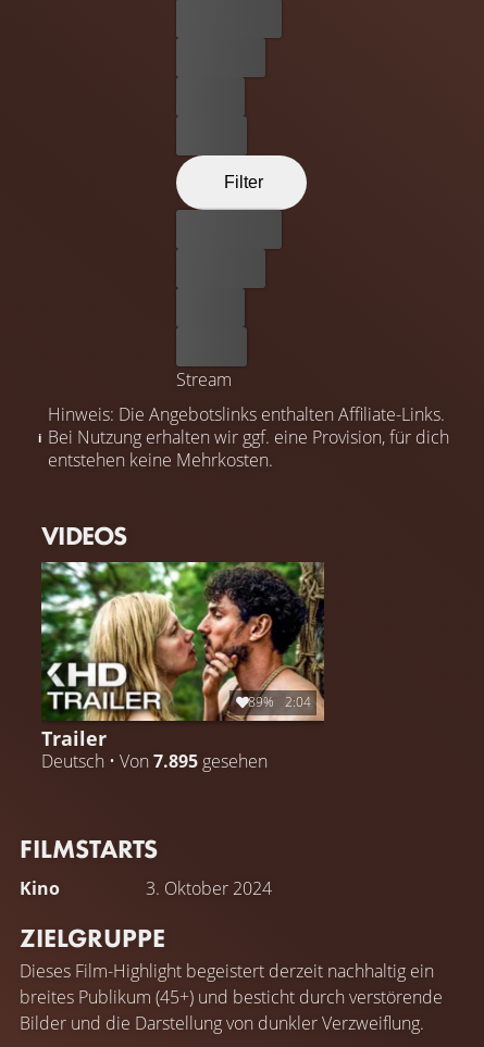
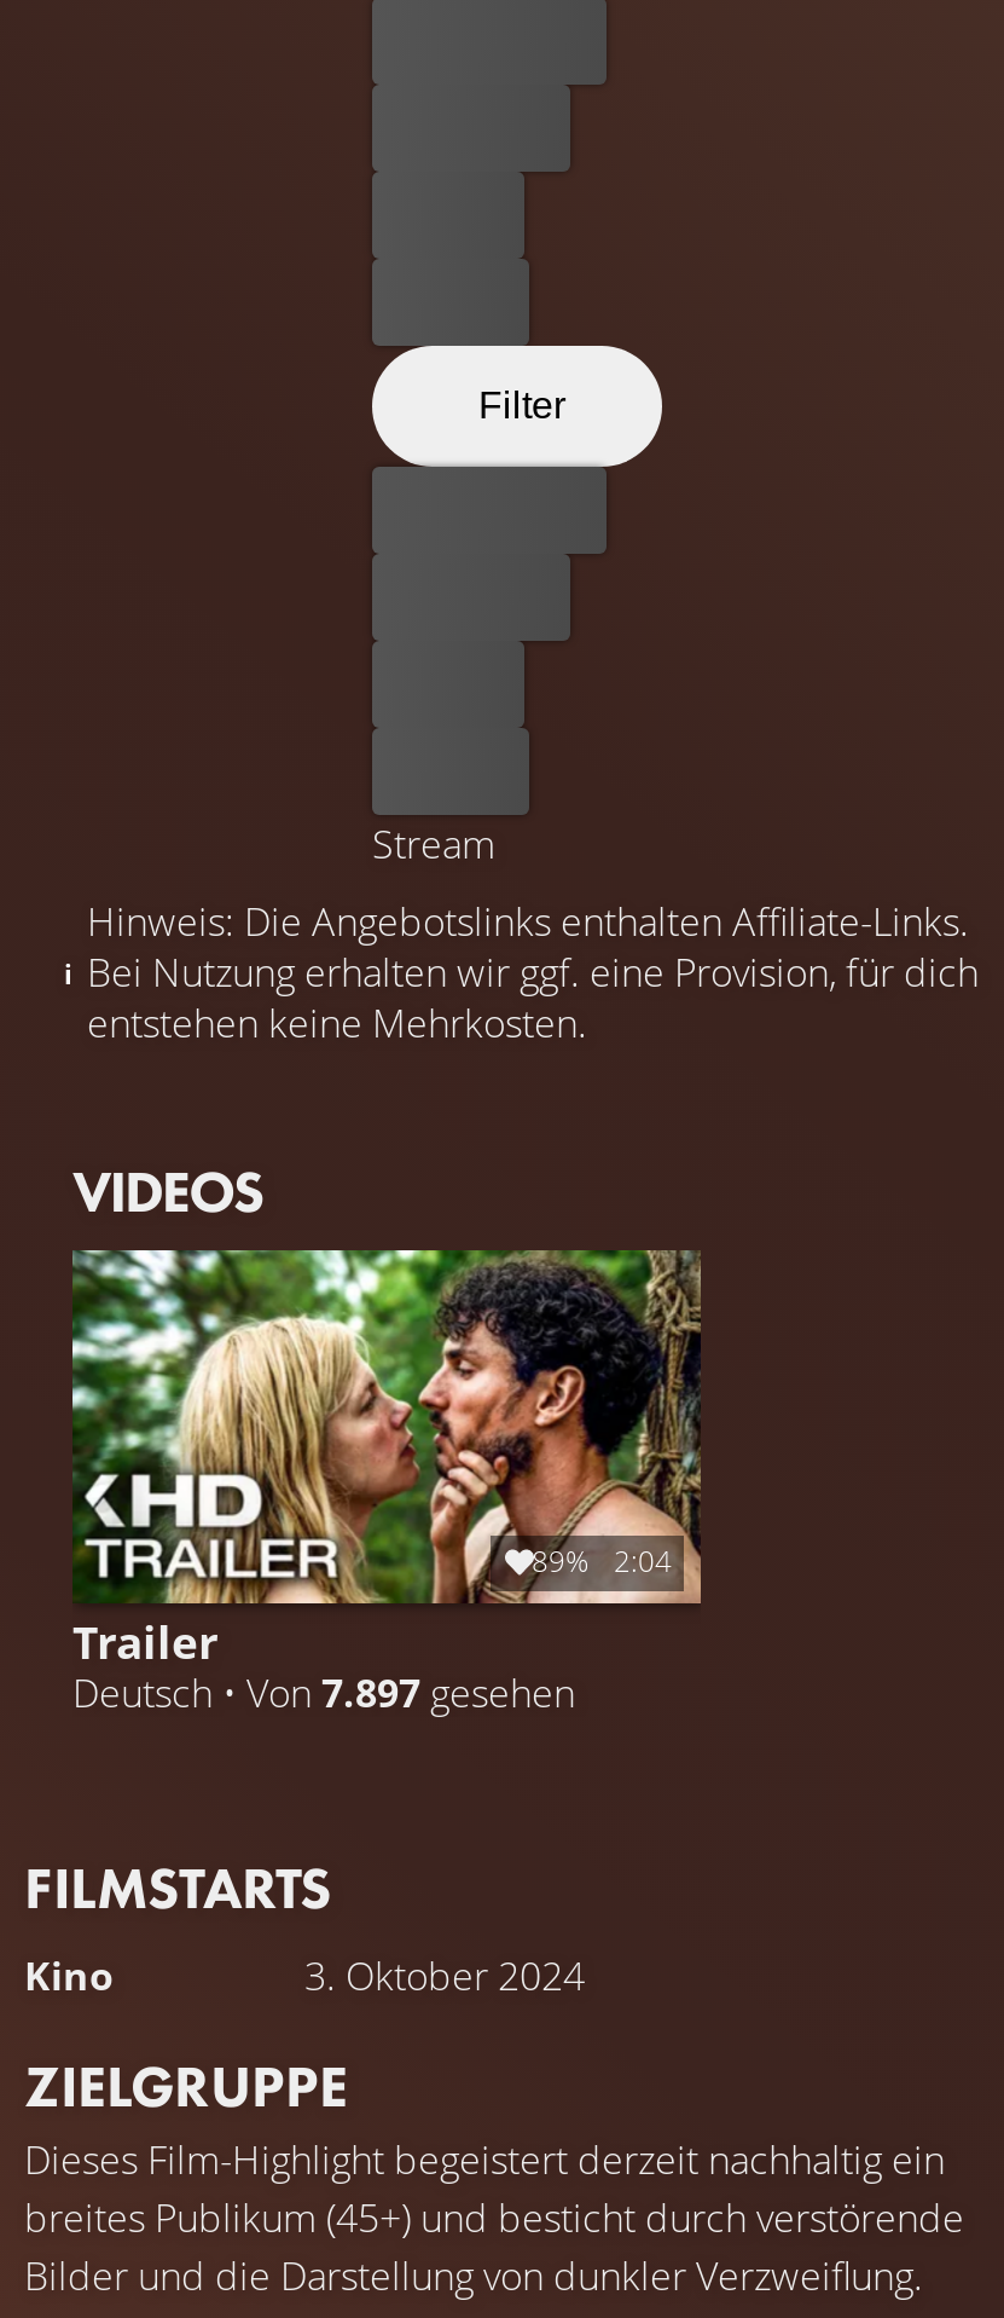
[41,749,268,773] Deutsch • Von 7.895 gesehen -> [72,1666,575,1719] Deutsch • Von 7.897 gesehen

